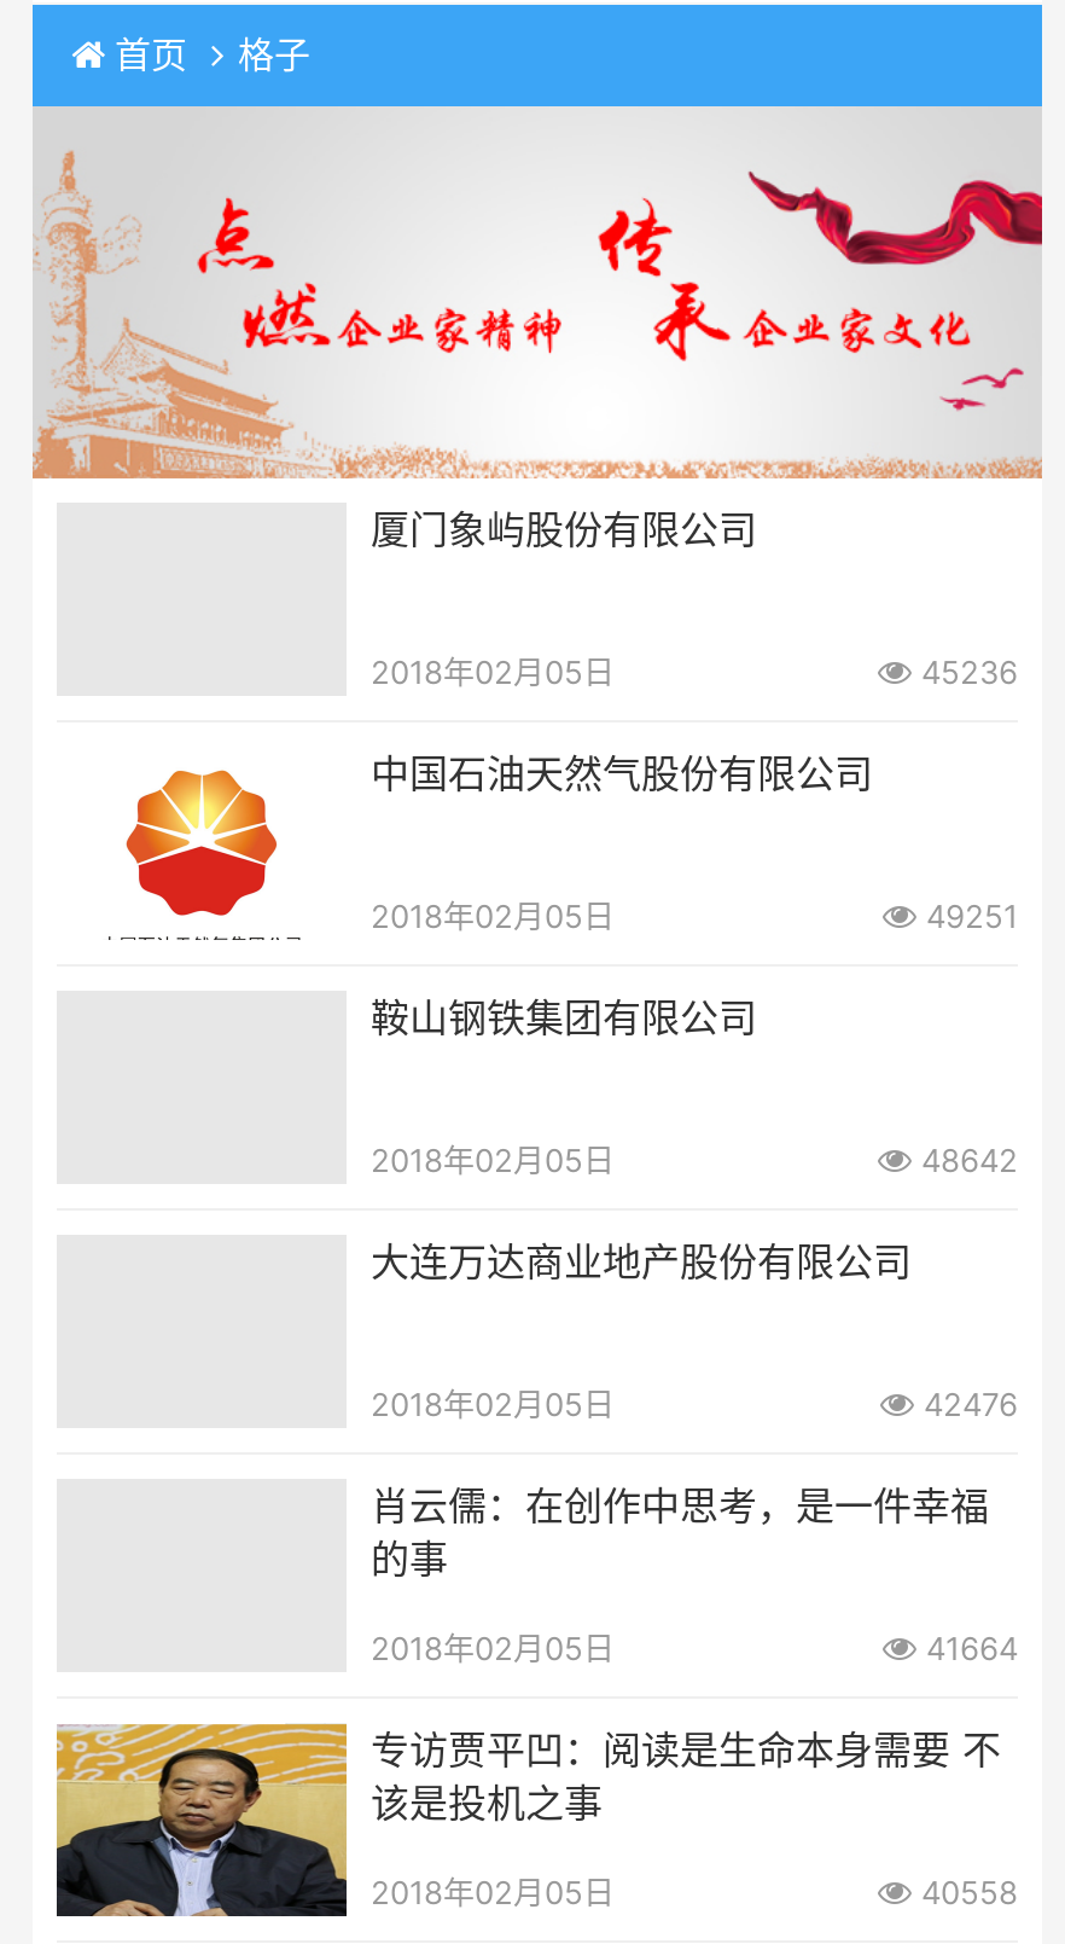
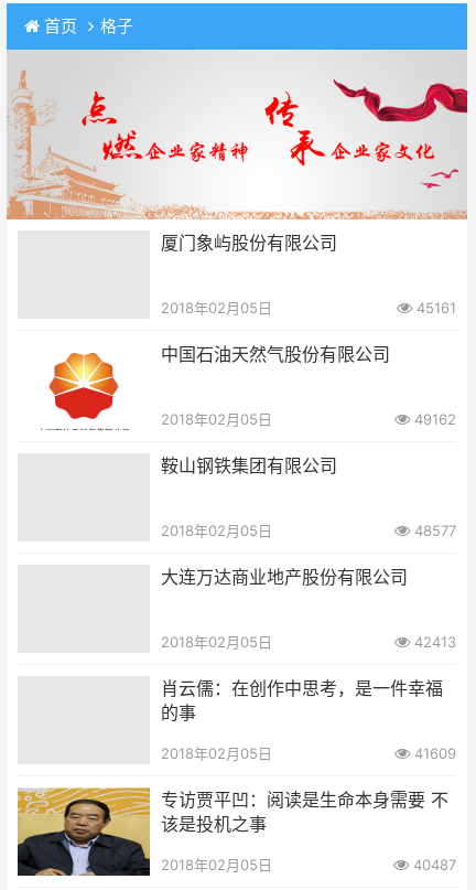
[921,653,1018,692] 45236 -> [416,299,456,317] 45161
[926,897,1018,936] 49251 -> [414,411,456,428] 49162
[921,1141,1018,1180] 48642 -> [414,522,456,540] 48577
[924,1385,1018,1424] 42476 -> [414,633,456,651] 42413
[926,1629,1018,1668] 41664 -> [414,745,456,762] 41609
[921,1873,1018,1912] 40558 -> [413,856,456,874] 40487

